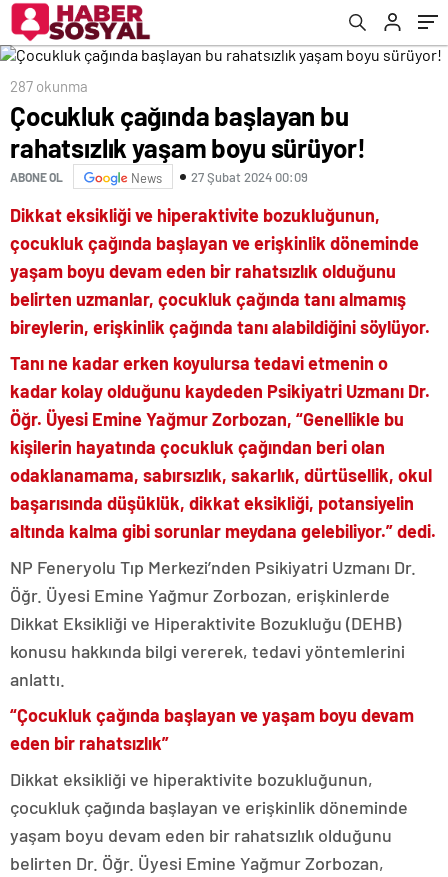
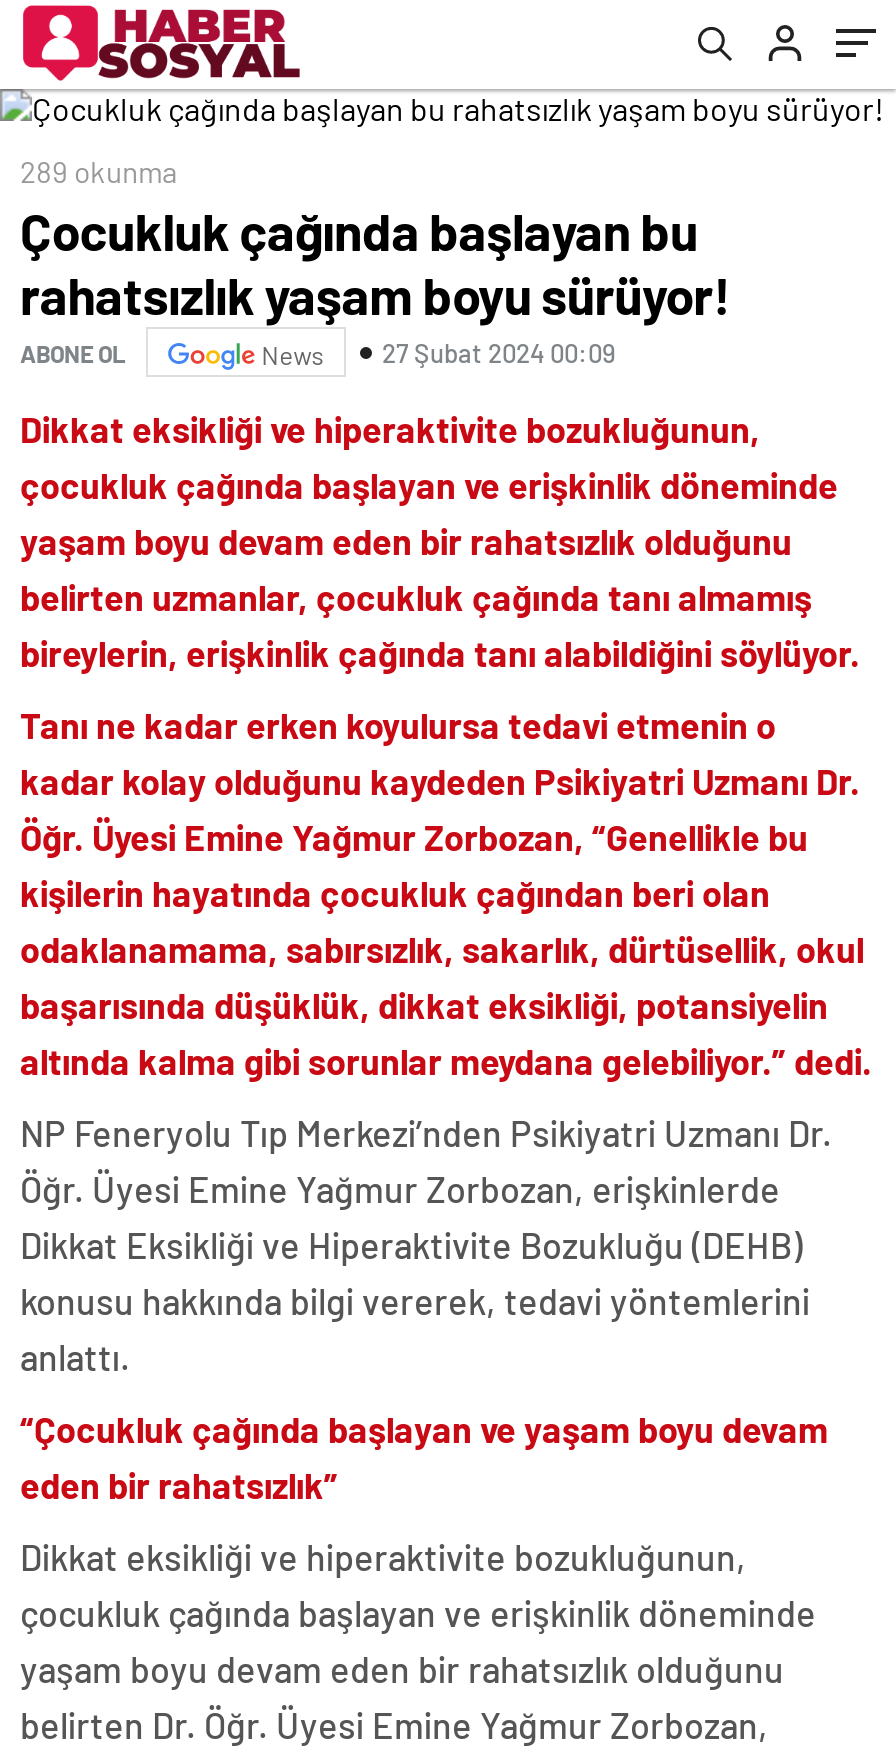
[10,77,88,95] 287 okunma -> [20,153,178,189] 289 okunma

